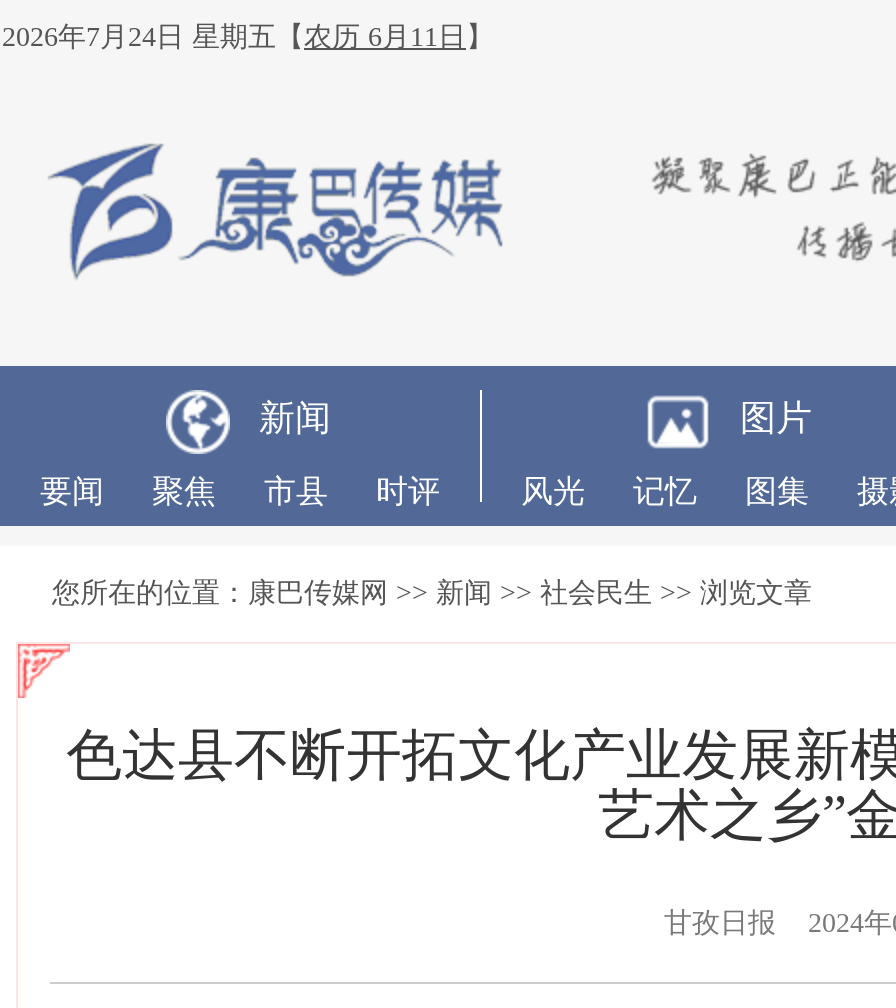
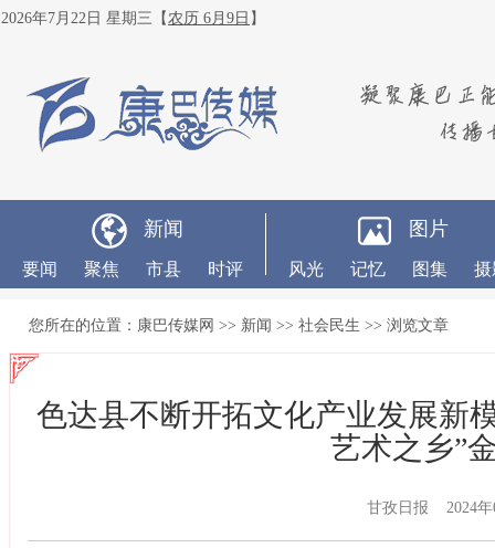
[2,22,494,52] 2026年7月24日 星期五【农历 6月11日】 -> [1,10,265,27] 2026年7月22日 星期三【农历 6月9日】

